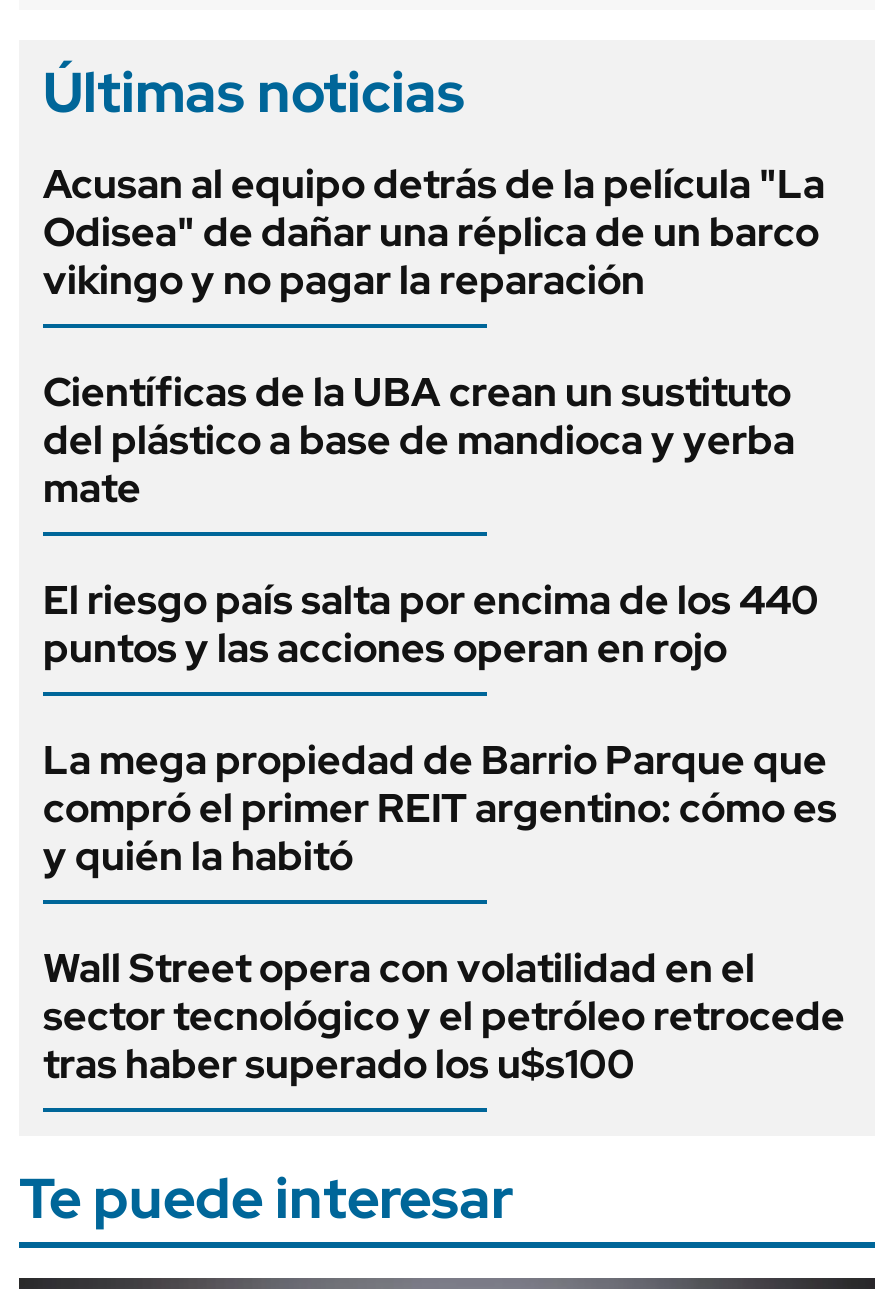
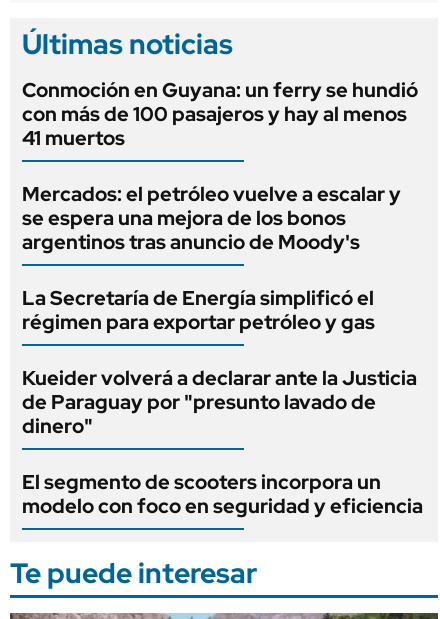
[43,157,825,305] Acusan al equipo detrás de la película "La | Odisea" de dañar una réplica de un barco | vikingo y no pagar la reparación -> [22,77,418,151] Conmoción en Guyana: un ferry se hundió | con más de 100 pasajeros y hay al menos | 41 muertos
[43,365,795,513] Científicas de la UBA crean un sustituto | del plástico a base de mandioca y yerba | mate -> [22,181,401,255] Mercados: el petróleo vuelve a escalar y | se espera una mejora de los bonos | argentinos tras anuncio de Moody's
[43,573,819,673] El riesgo país salta por encima de los 440 | puntos y las acciones operan en rojo -> [22,285,375,335] La Secretaría de Energía simplificó el | régimen para exportar petróleo y gas
[43,733,837,881] La mega propiedad de Barrio Parque que | compró el primer REIT argentino: cómo es | y quién la habitó -> [22,365,417,439] Kueider volverá a declarar ante la Justicia | de Paraguay por "presunto lavado de | dinero"
[43,941,845,1089] Wall Street opera con volatilidad en el | sector tecnológico y el petróleo retrocede | tras haber superado los u$s100 -> [22,469,423,519] El segmento de scooters incorpora un | modelo con foco en seguridad y eficiencia

